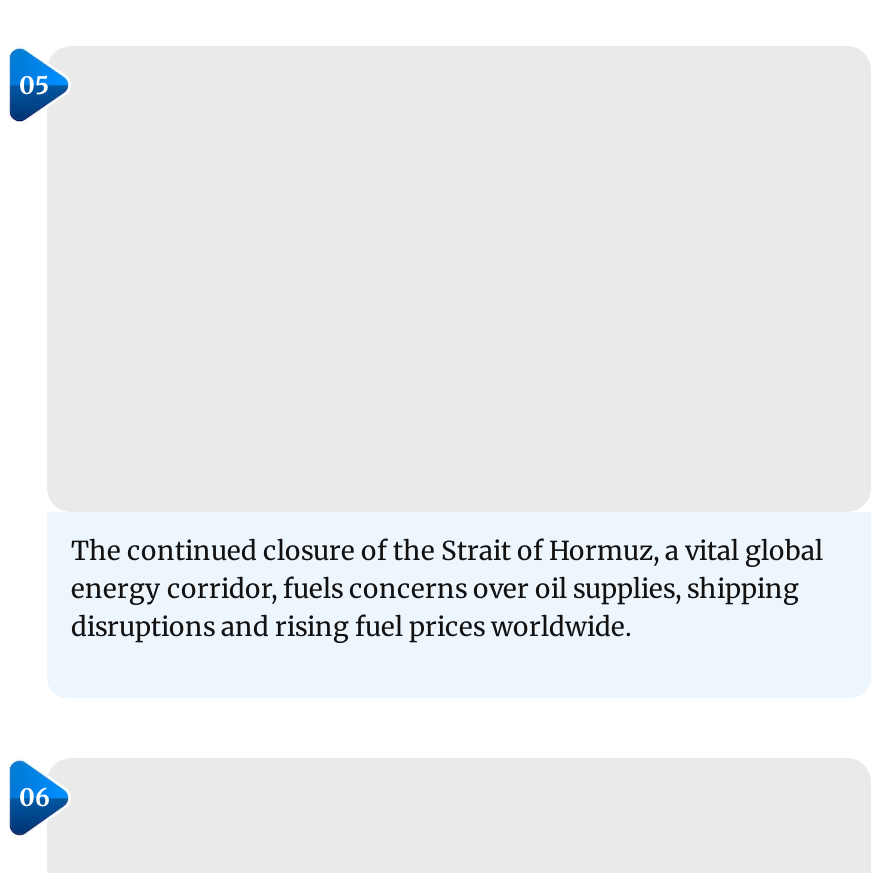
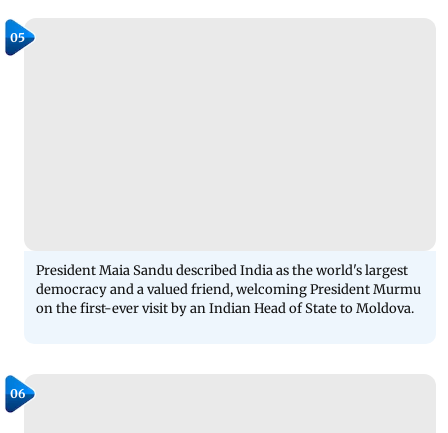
[71,534,823,644] The continued closure of the Strait of Hormuz, a vital global | energy corridor, fuels concerns over oil supplies, shipping | disruptions and rising fuel prices worldwide. -> [36,262,421,317] President Maia Sandu described India as the world's largest | democracy and a valued friend, welcoming President Murmu | on the first-ever visit by an Indian Head of State to Moldova.

